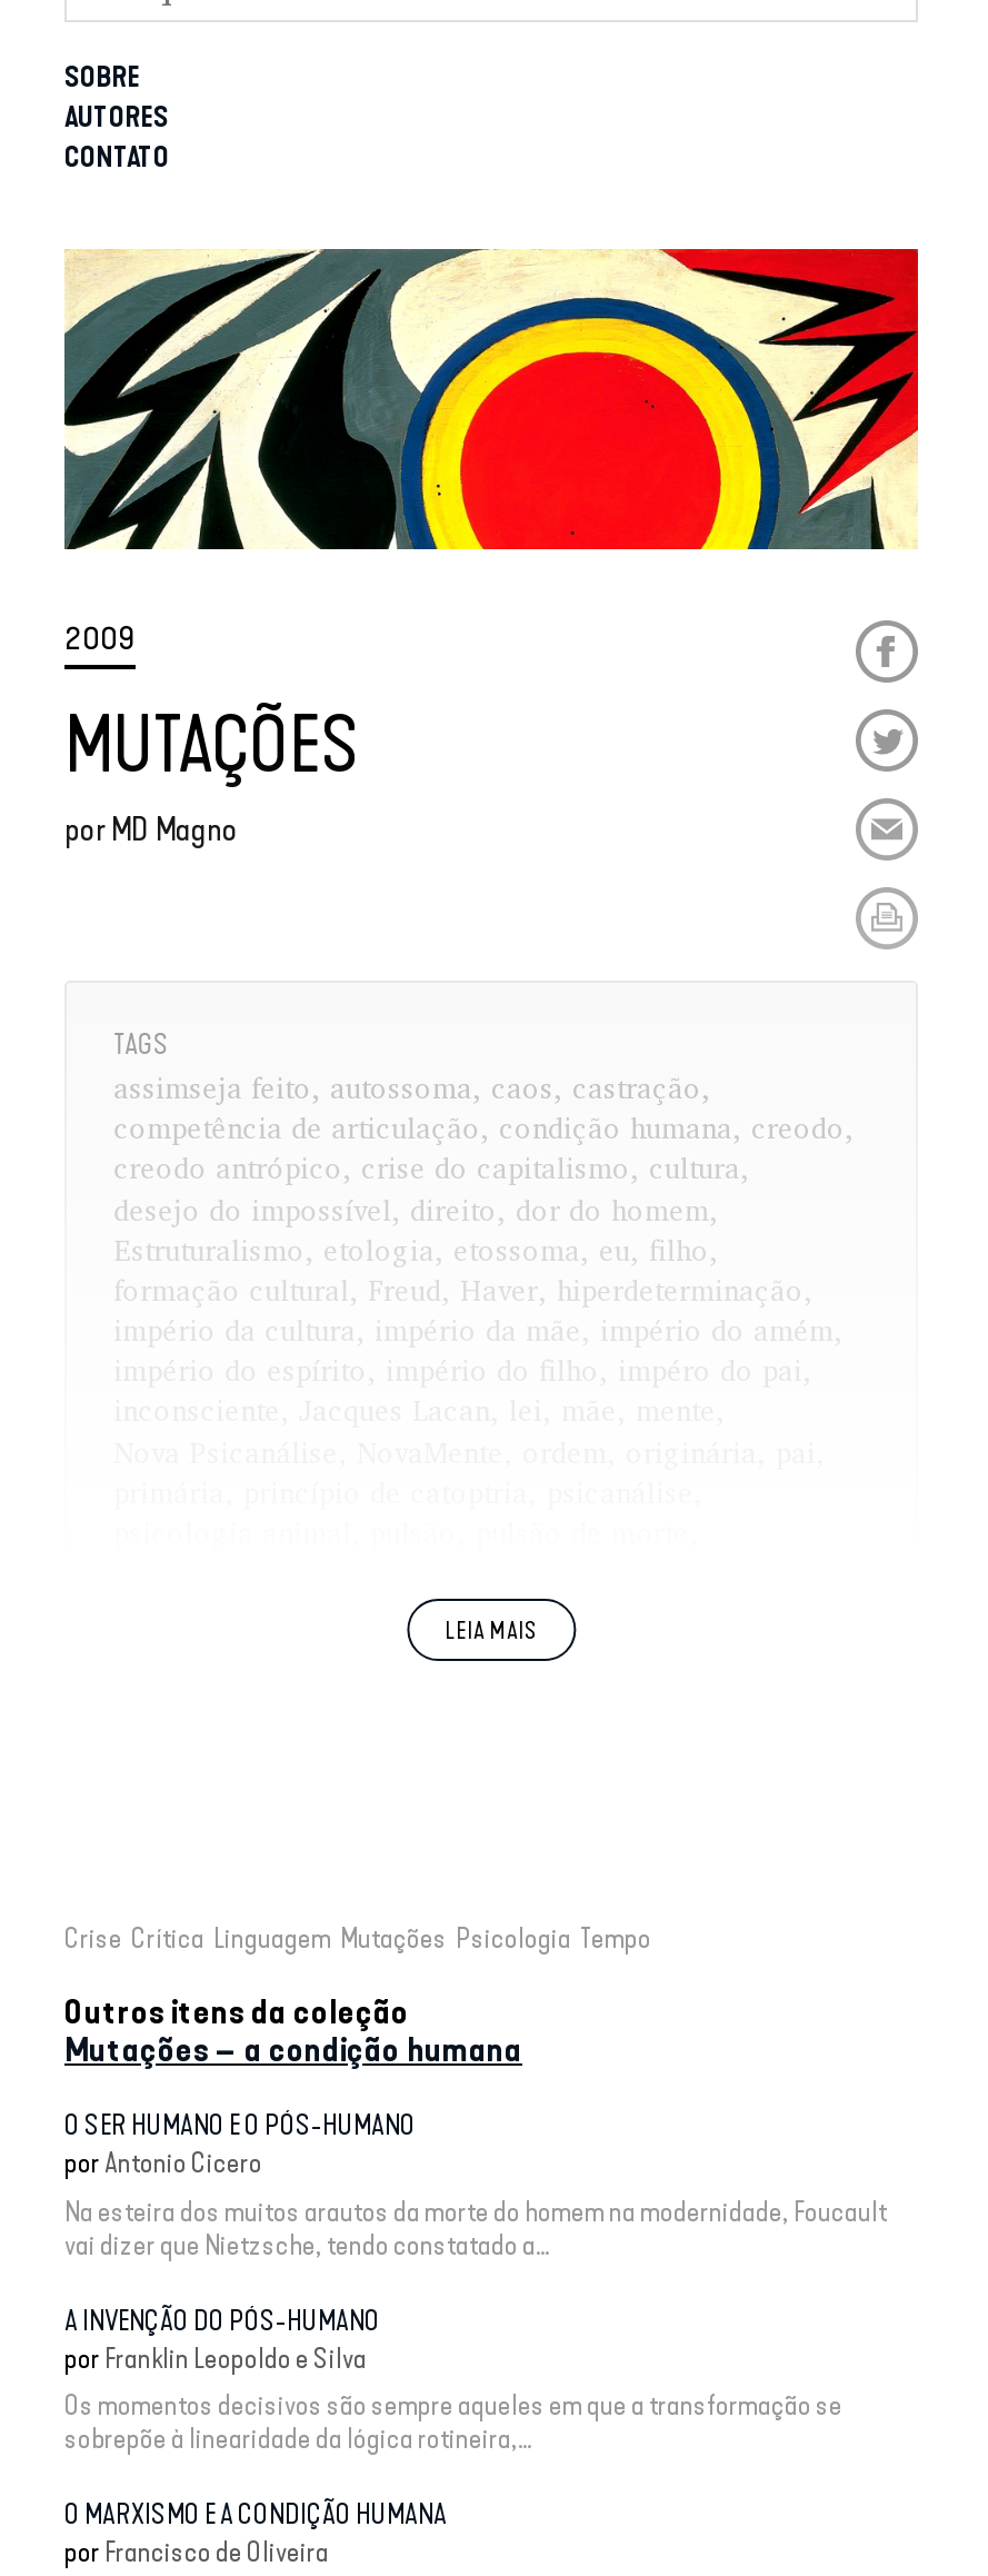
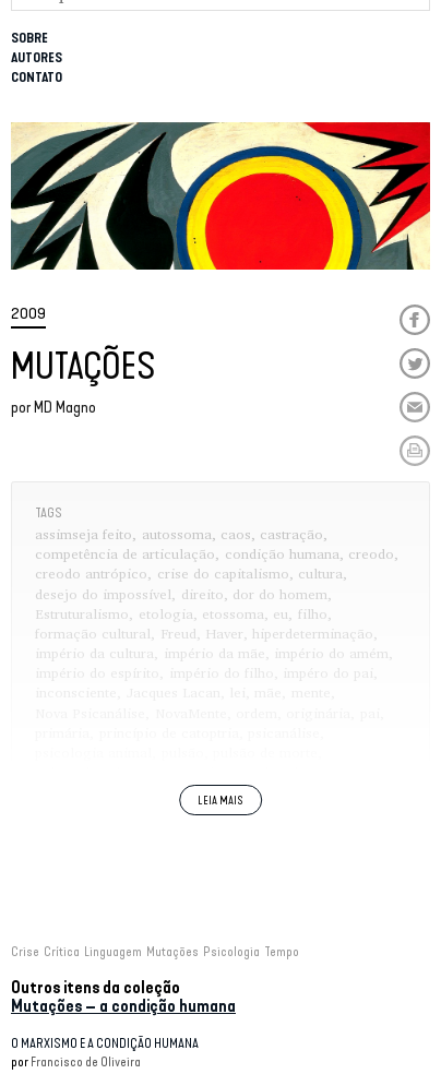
[64,2109,887,2454] O SER HUMANO E O PÓS-HUMANO | por Antonio Cicero | Na esteira dos muitos arautos da morte do homem na modernidade, Foucault | vai dizer que Nietzsche, tendo constatado a... | A INVENÇÃO DO PÓS-HUMANO | por Franklin Leopoldo e Silva | Os momentos decisivos são sempre aqueles em que a transformação se | sobrepõe à linearidade da lógica rotineira,... -> none

